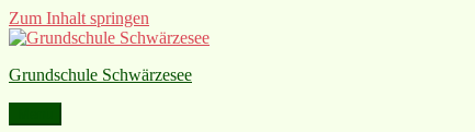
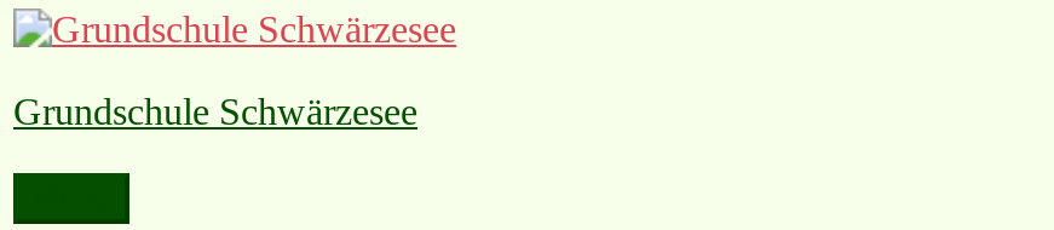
[9,9,149,27] Zum Inhalt springen -> none

